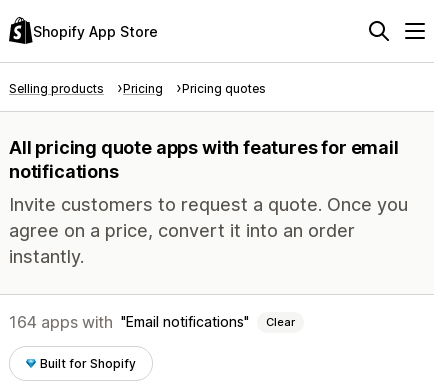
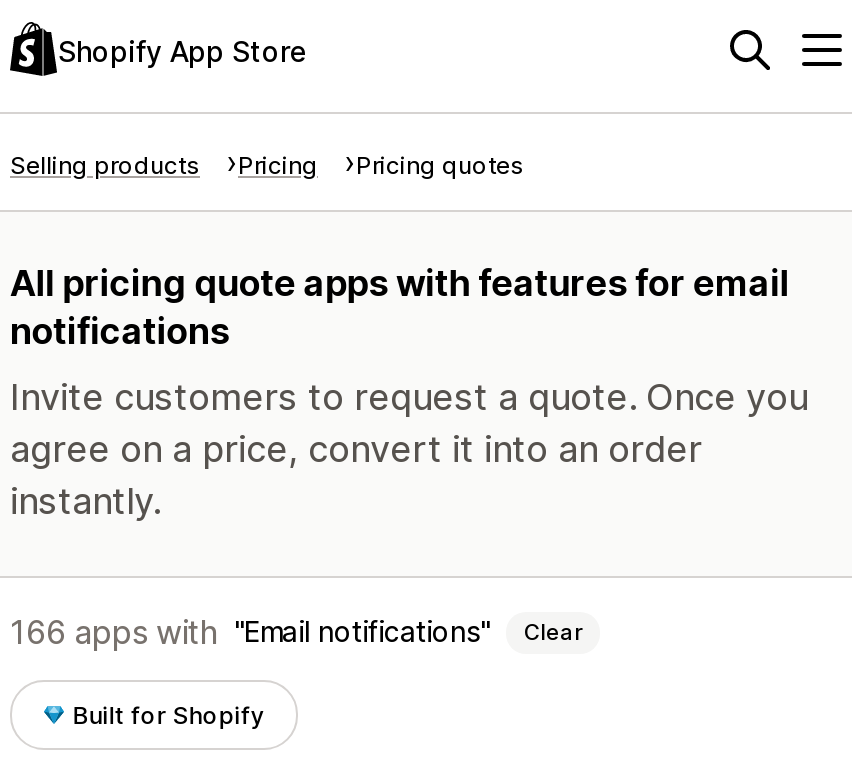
[9,312,295,332] 164 apps with Email notifications Clear -> [10,612,582,652] 166 apps with Email notifications Clear

